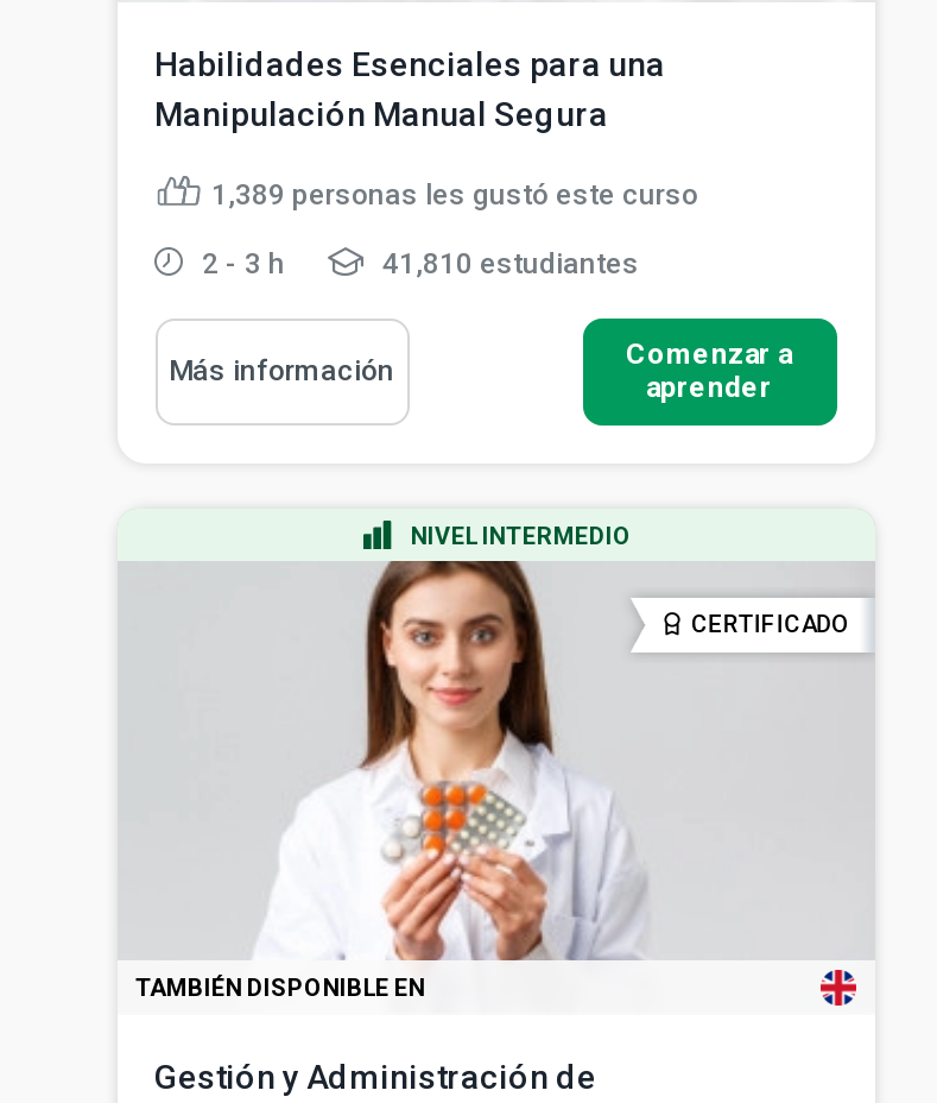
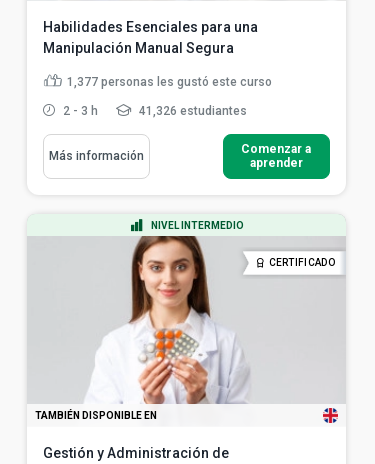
[211,178,698,211] 1,389 personas les gustó este curso -> [66,75,271,89] 1,377 personas les gustó este curso
[375,246,639,279] 41,810 estudiantes -> [135,103,246,117] 41,326 estudiantes

